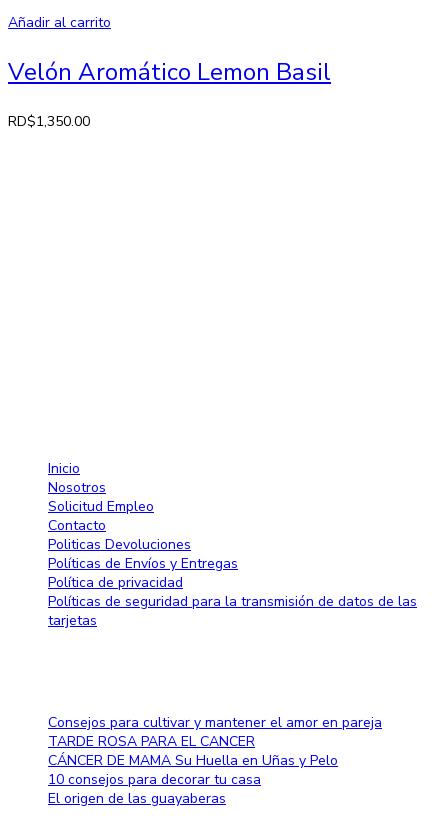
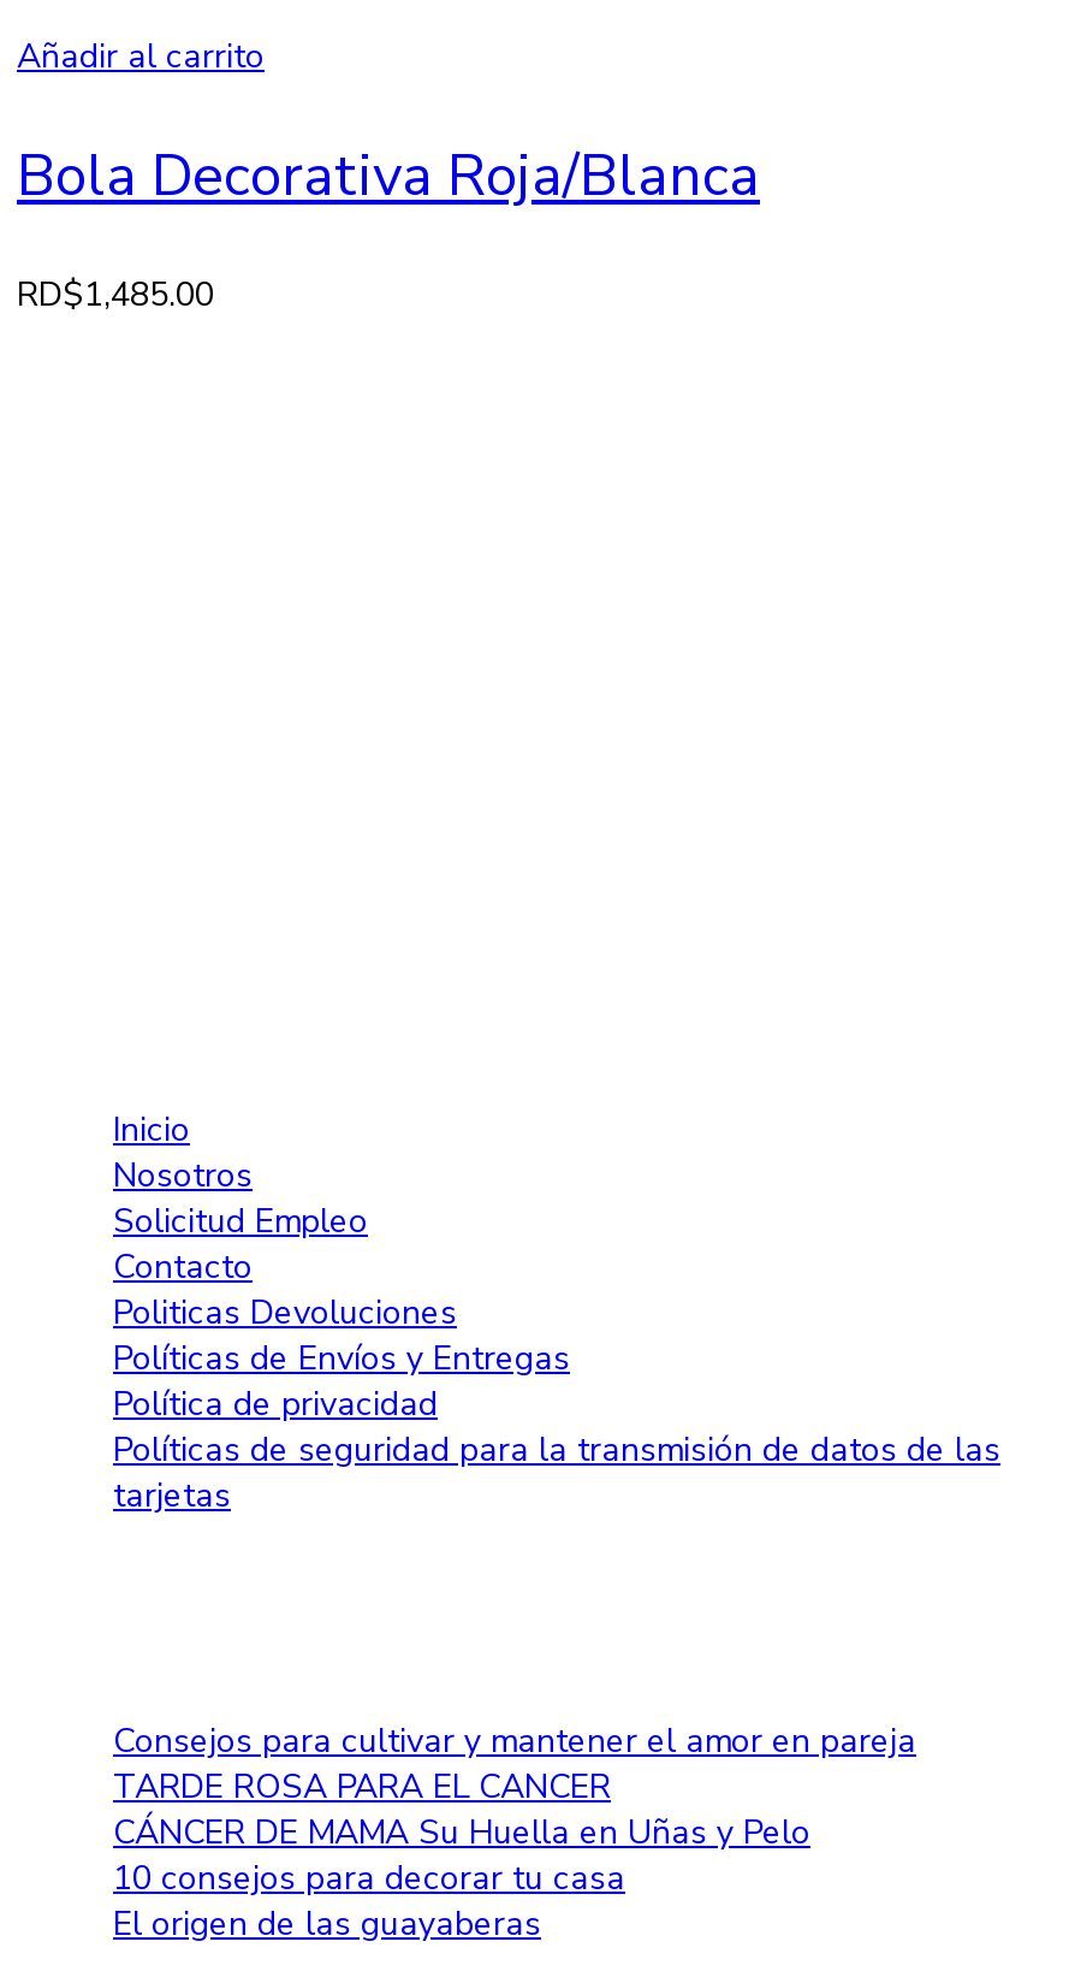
[8,56,331,88] Velón Aromático Lemon Basil -> [17,137,760,214] Bola Decorativa Roja/Blanca
[8,112,90,131] RD$1,350.00 -> [17,271,214,317] RD$1,485.00

